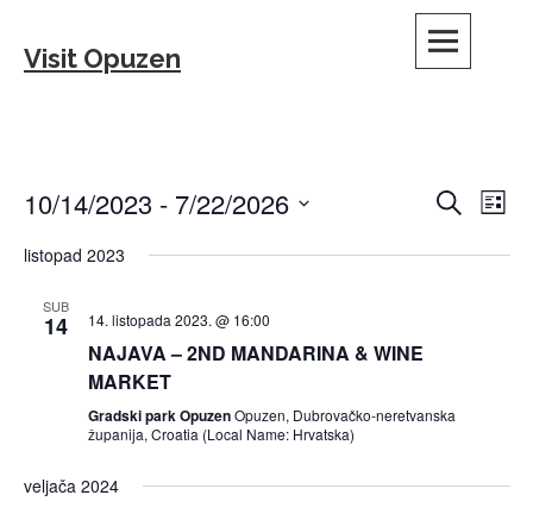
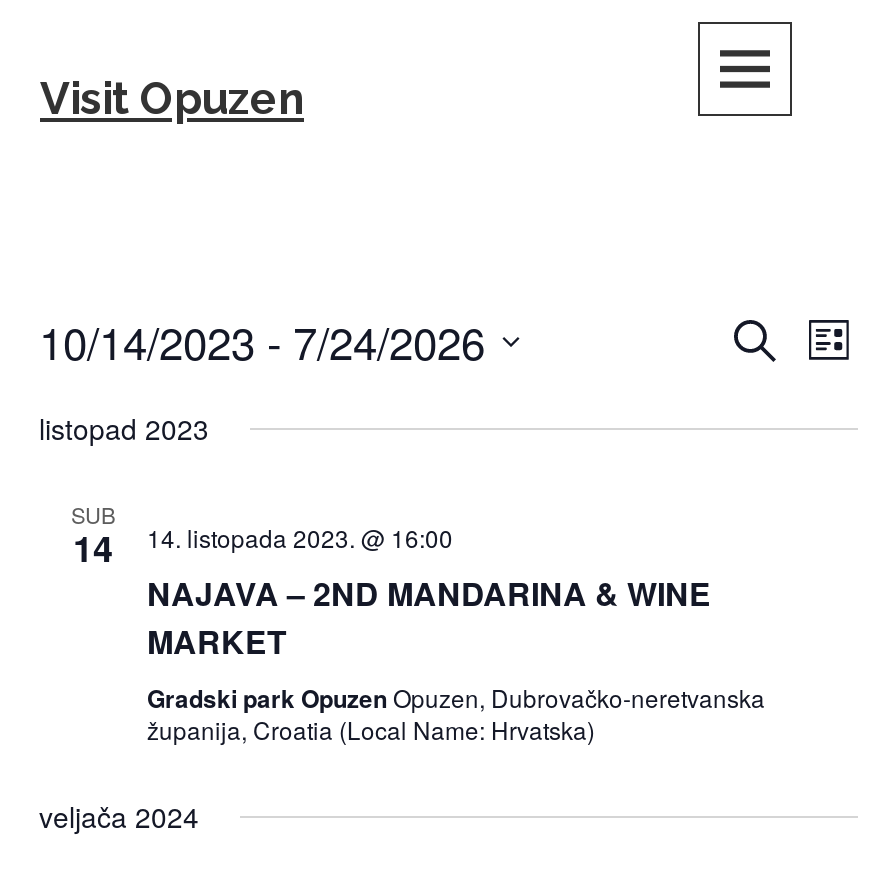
[23,184,289,221] 10/14/2023 - 7/22/2026 -> [39,310,485,372] 10/14/2023 - 7/24/2026

